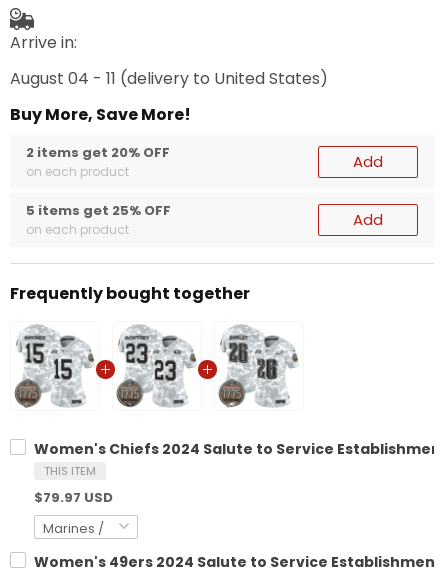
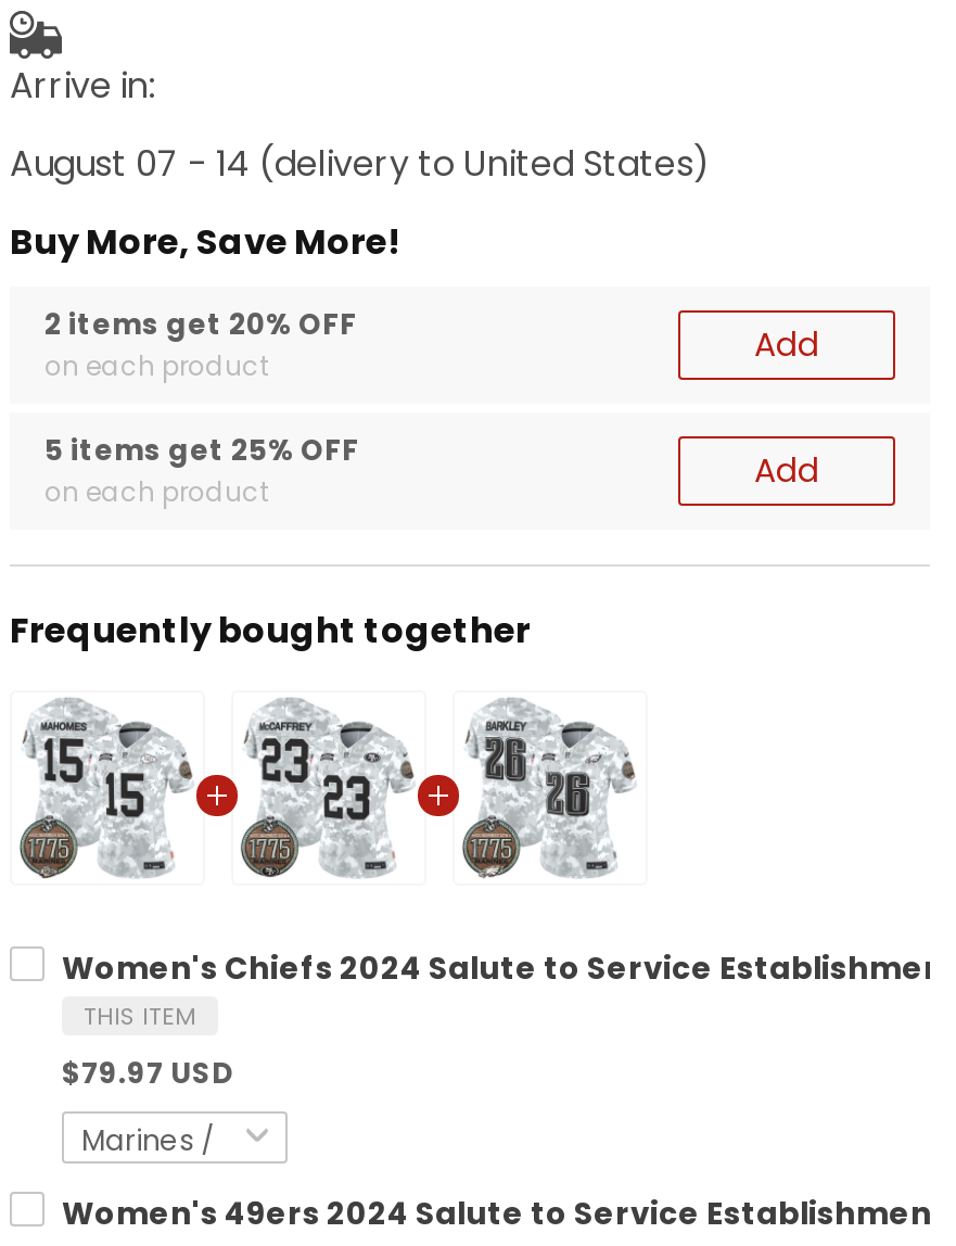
[10,67,328,90] August 04 - 11 (delivery to United States) -> [10,138,711,188] August 07 - 14 (delivery to United States)

